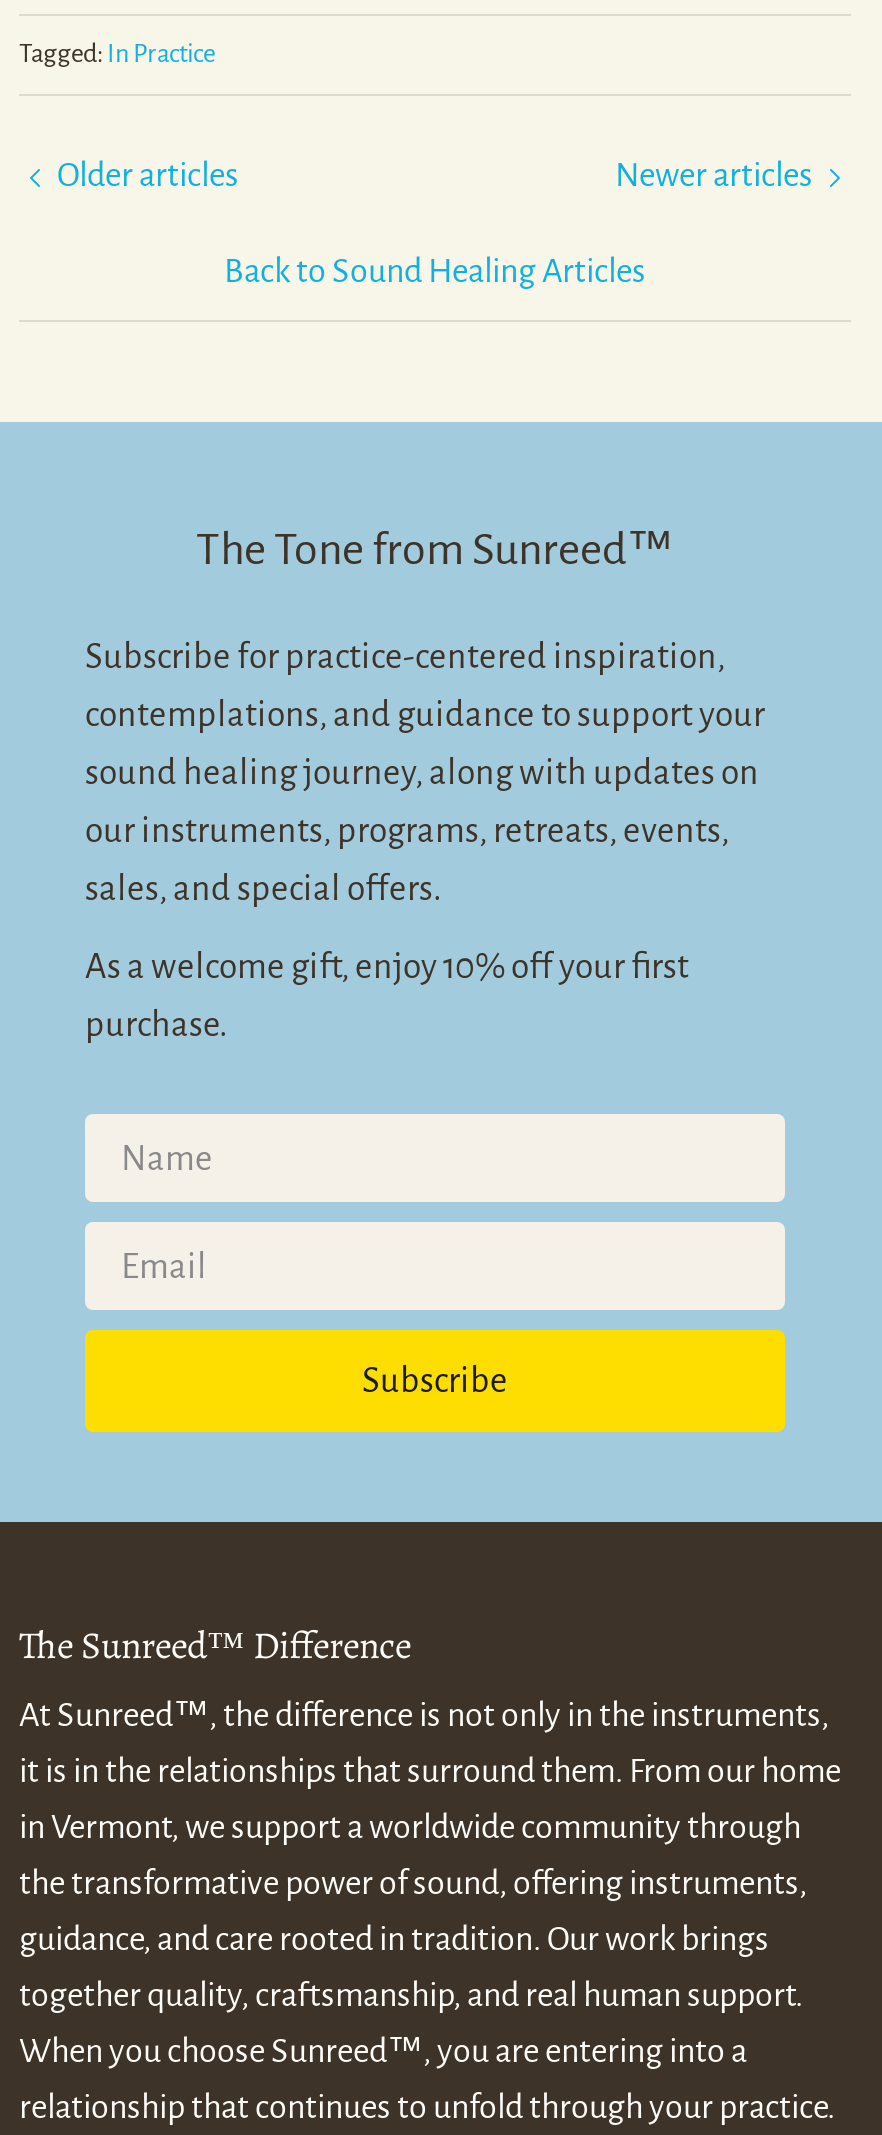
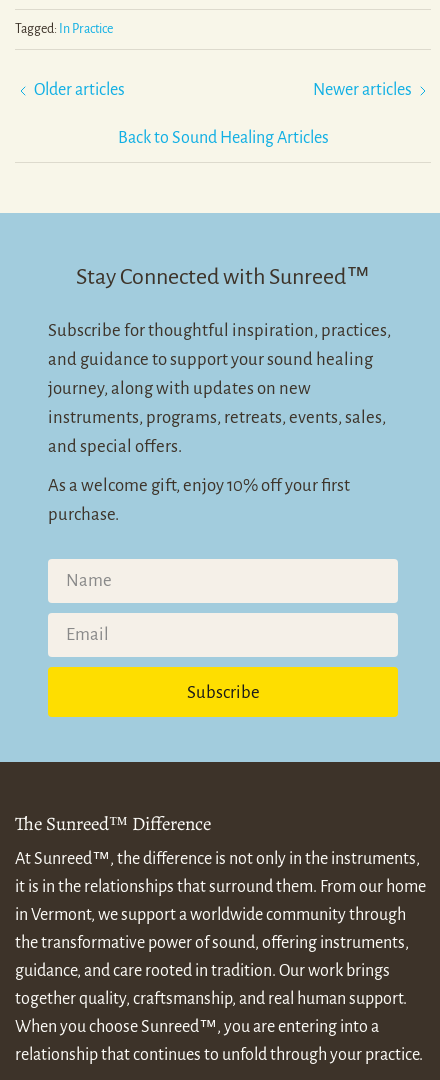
[196,527,674,575] The Tone from Sunreed™ -> [76,265,370,289] Stay Connected with Sunreed™
[85,639,725,677] Subscribe for practice-centered inspiration, -> [48,321,391,340] Subscribe for thoughtful inspiration, practices,
[85,697,765,735] contemplations, and guidance to support your -> [48,350,373,369] and guidance to support your sound healing
[85,755,759,793] sound healing journey, along with updates on -> [48,379,311,398] journey, along with updates on new
[85,813,729,851] our instruments, programs, retreats, events, -> [48,408,386,427] instruments, programs, retreats, events, sales,
[85,871,441,909] sales, and special offers. -> [48,437,182,456] and special offers.

